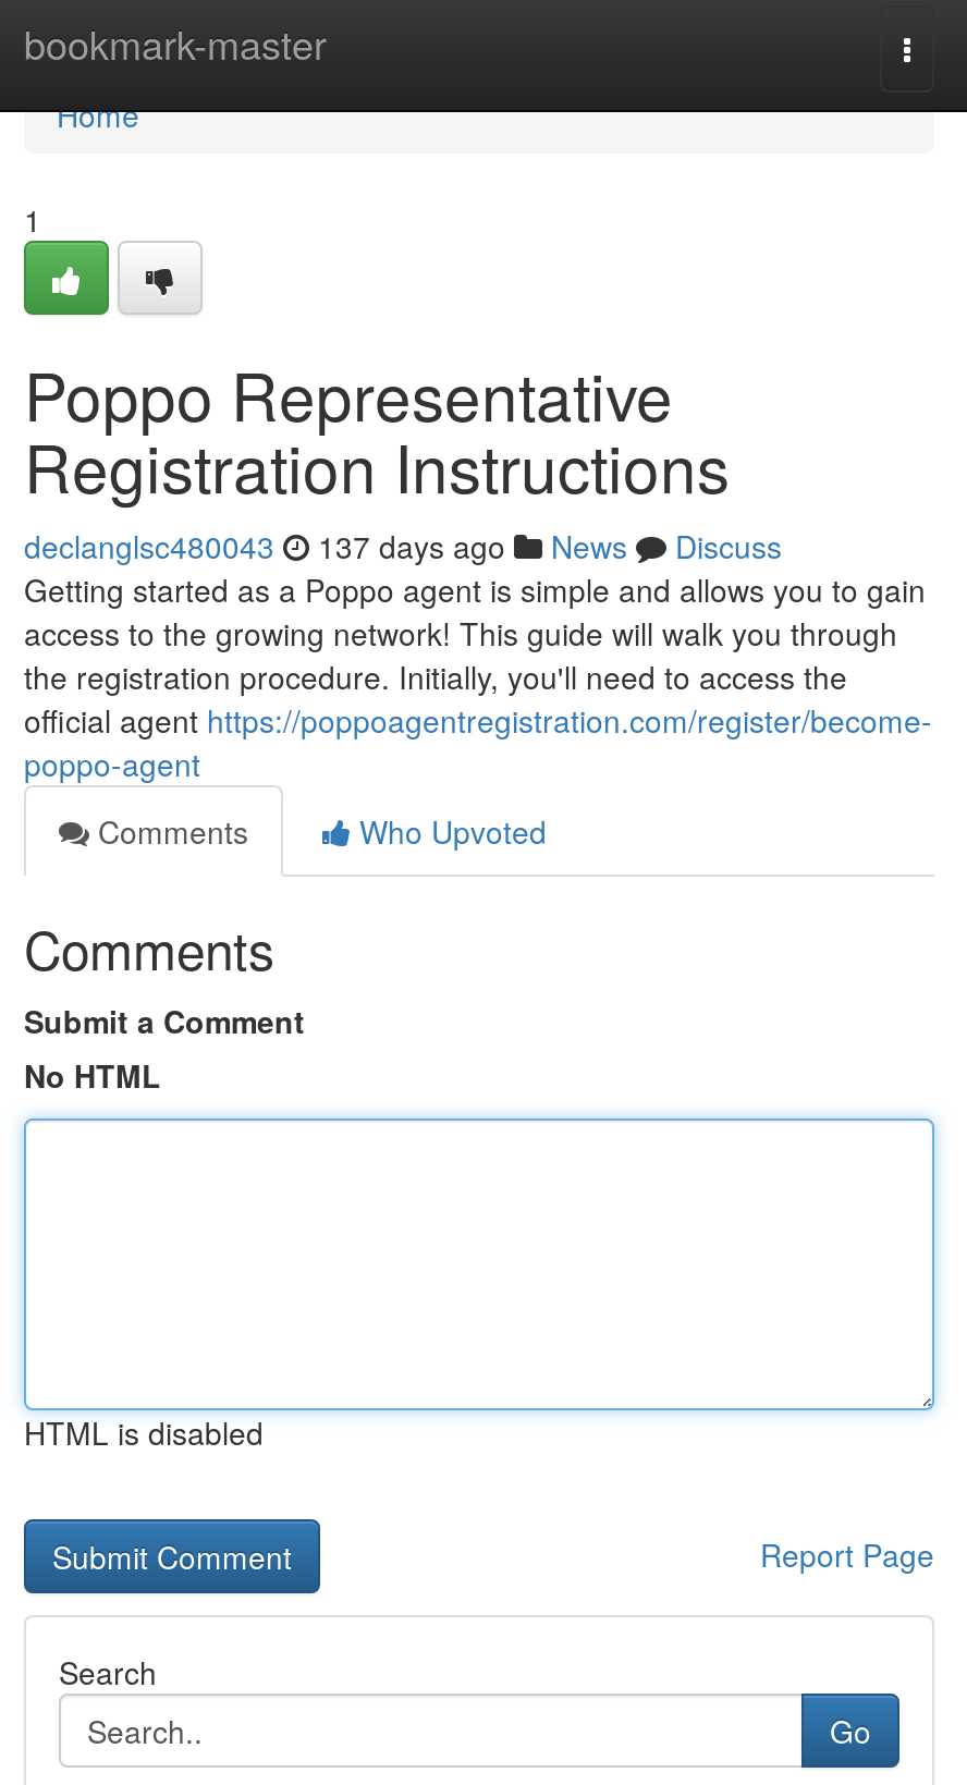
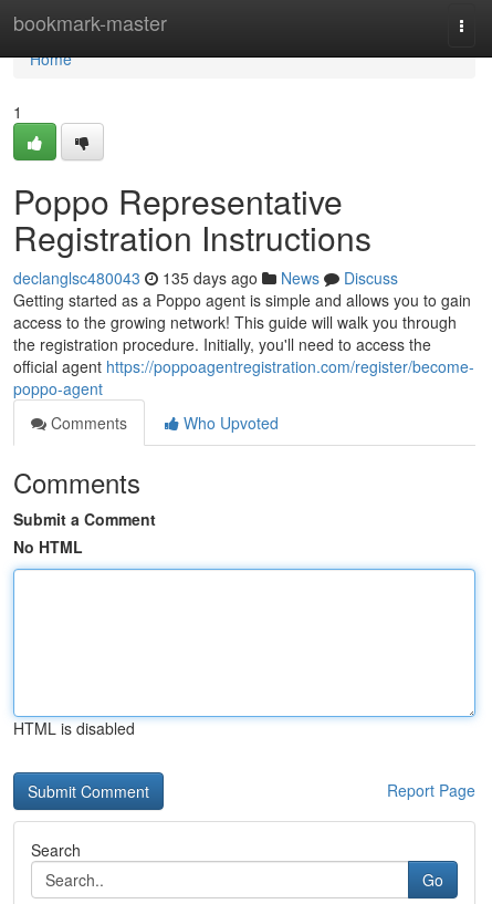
[24,524,782,567] declanglsc480043 137 days ago News Discuss -> [13,267,398,289] declanglsc480043 135 days ago News Discuss

